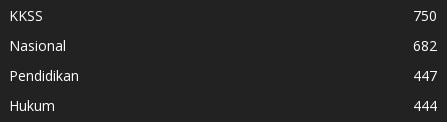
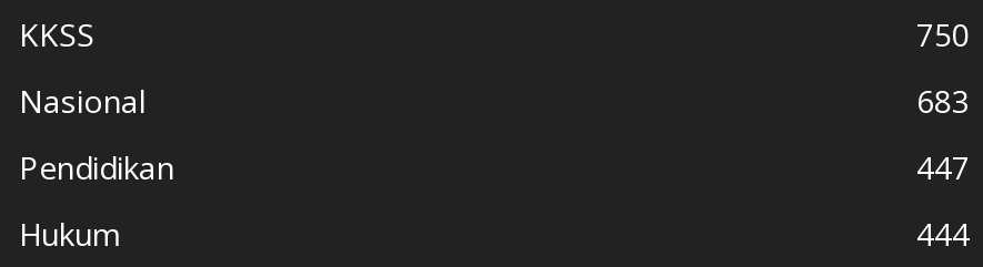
[413,36,437,55] 682 -> [916,81,970,123] 683

